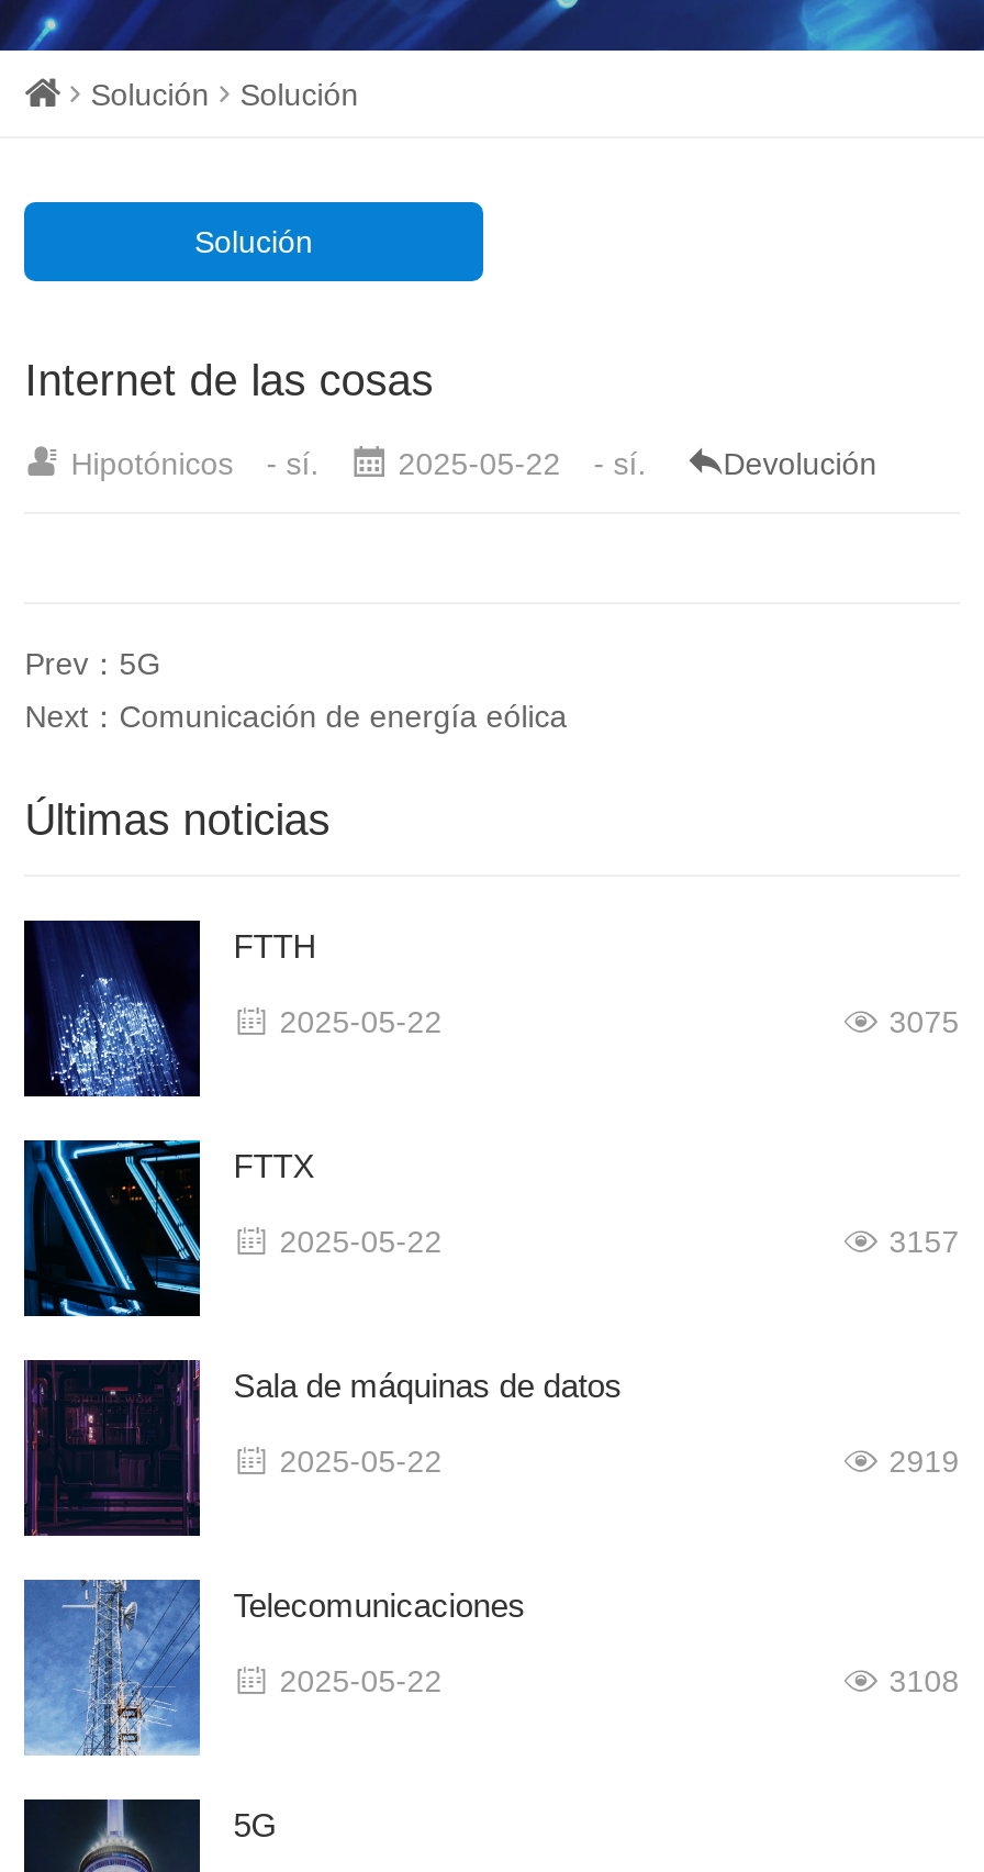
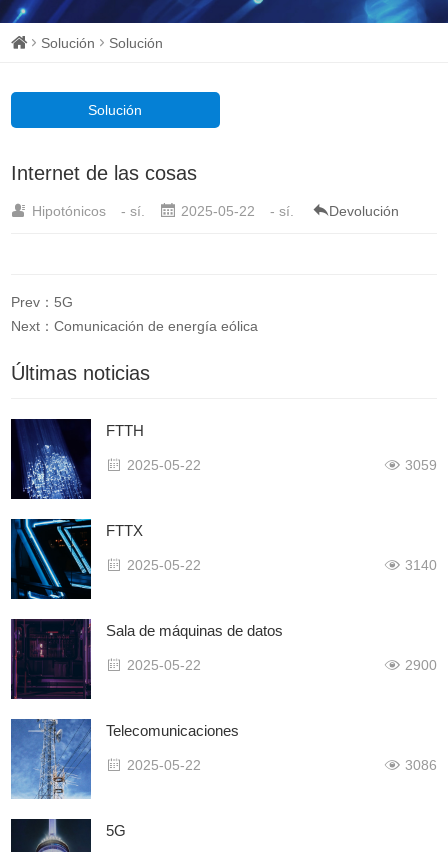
[889,1003,959,1038] 3075 -> [405,456,437,472] 3059
[889,1223,959,1258] 3157 -> [405,556,437,572] 3140
[889,1442,959,1478] 2919 -> [405,656,437,672] 2900
[889,1662,959,1697] 3108 -> [405,756,437,772] 3086

